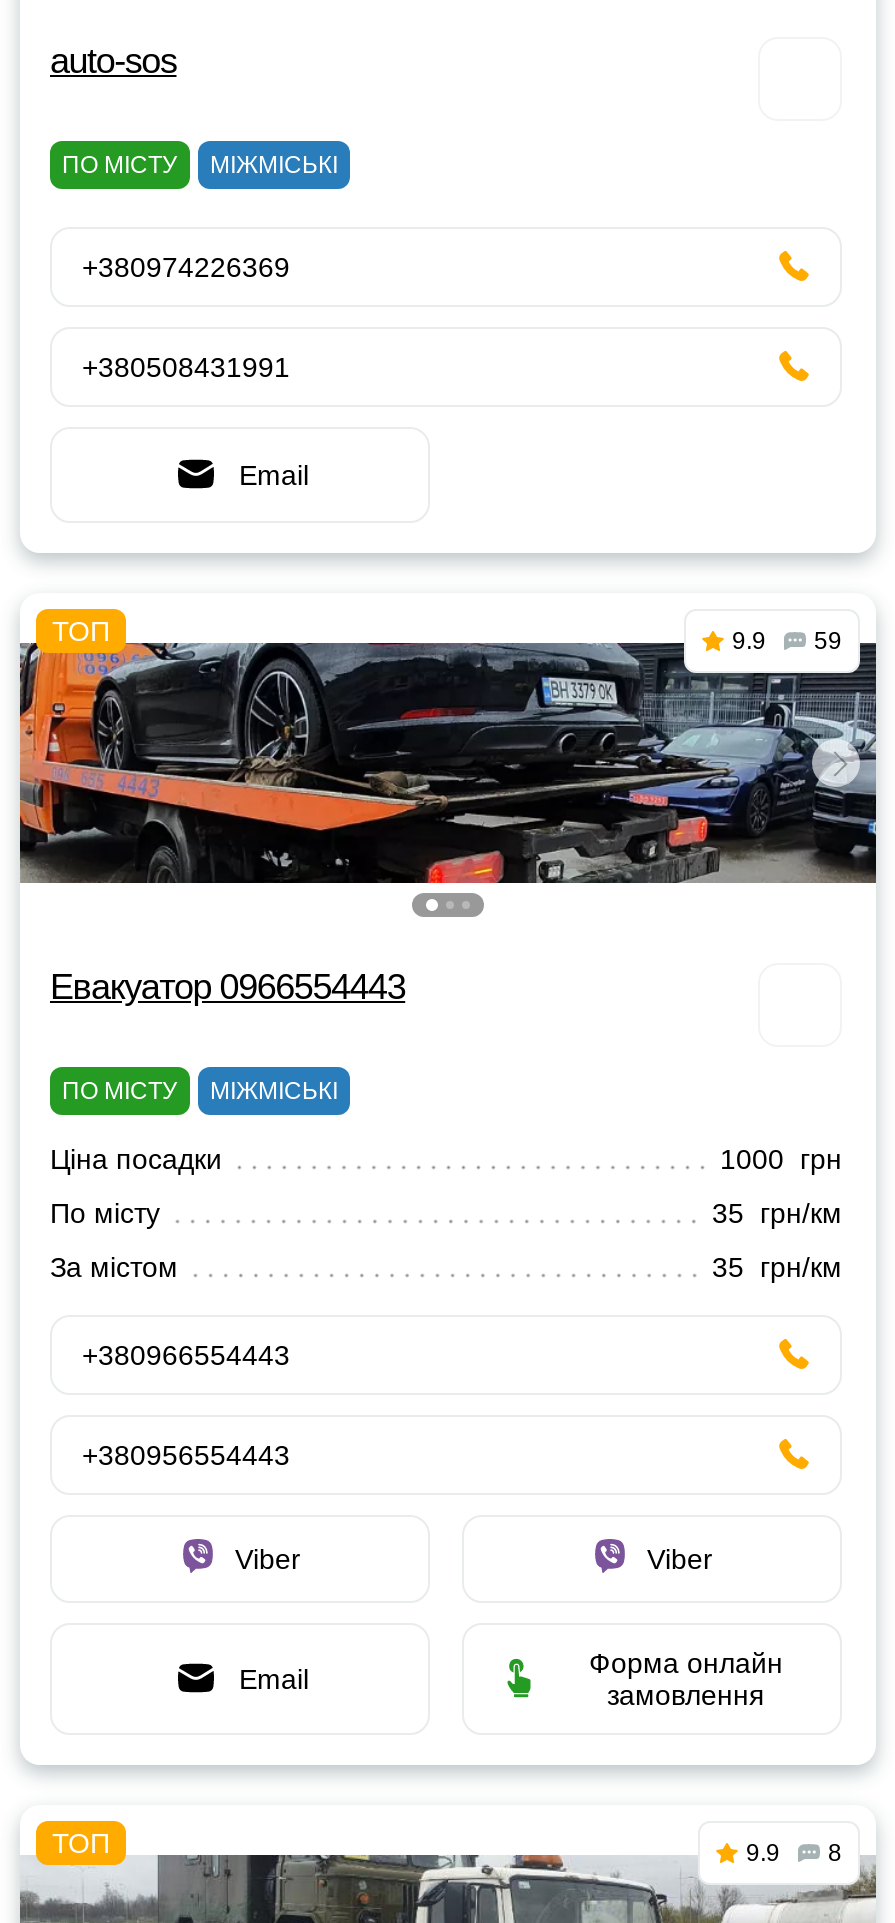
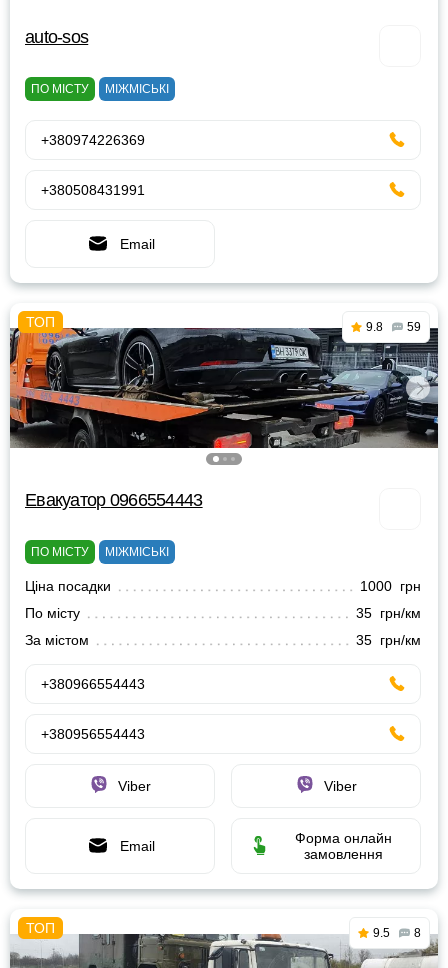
[732,627,842,655] 9.9 59 -> [366,320,421,334] 9.8 59
[746,1839,842,1867] 9.9 8 -> [373,926,421,940] 9.5 8

